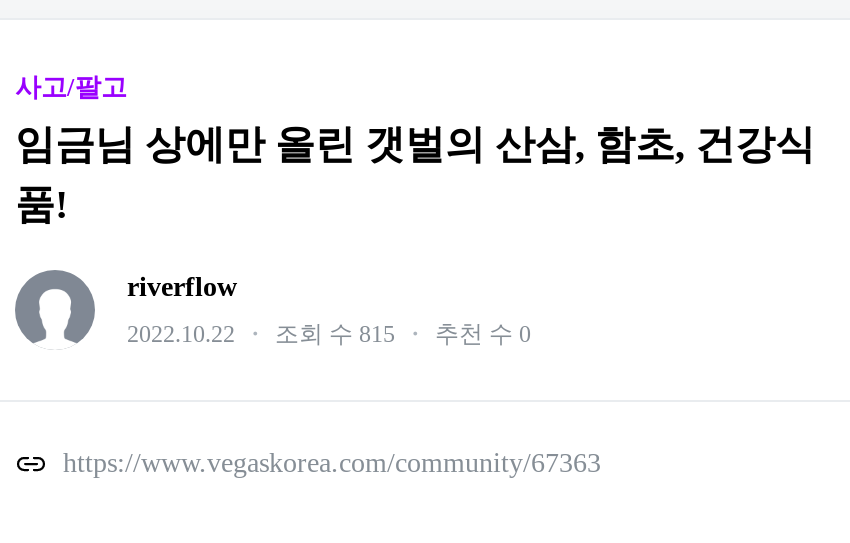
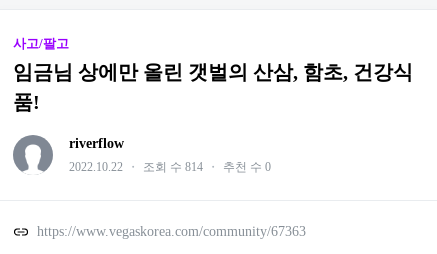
[127,320,531,348] 2022.10.22 ・ 조회 수 815 ・ 추천 수 0 -> [69,160,271,174] 2022.10.22 ・ 조회 수 814 ・ 추천 수 0

